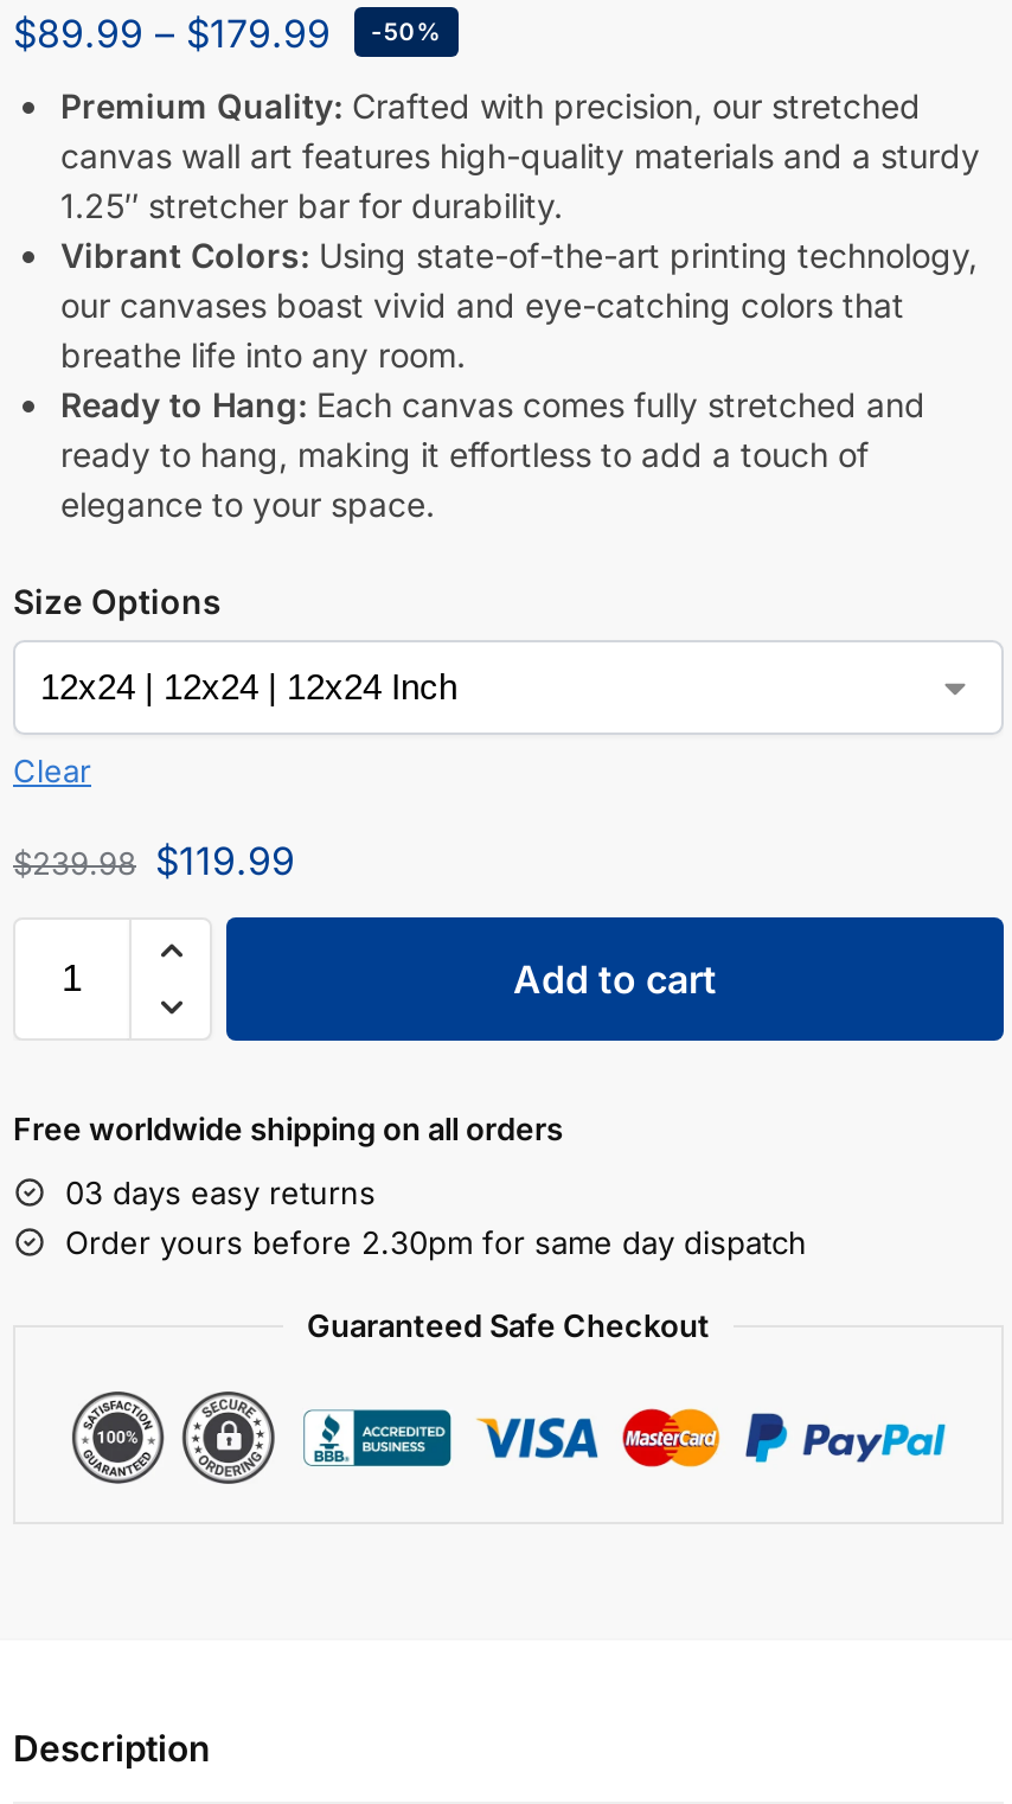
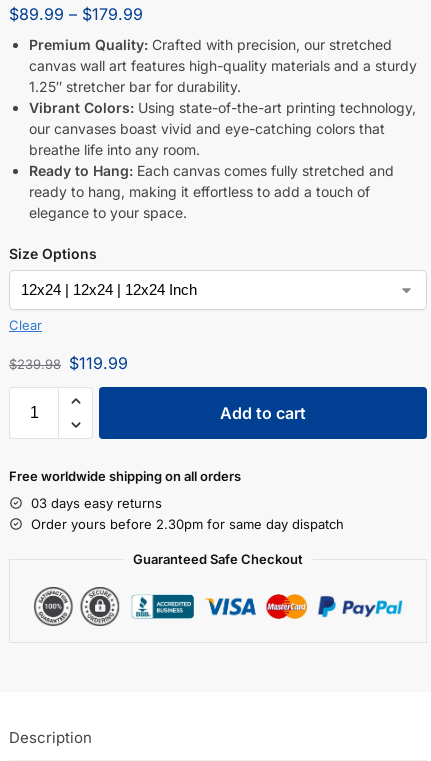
[371,16,441,45] -50% -> none

